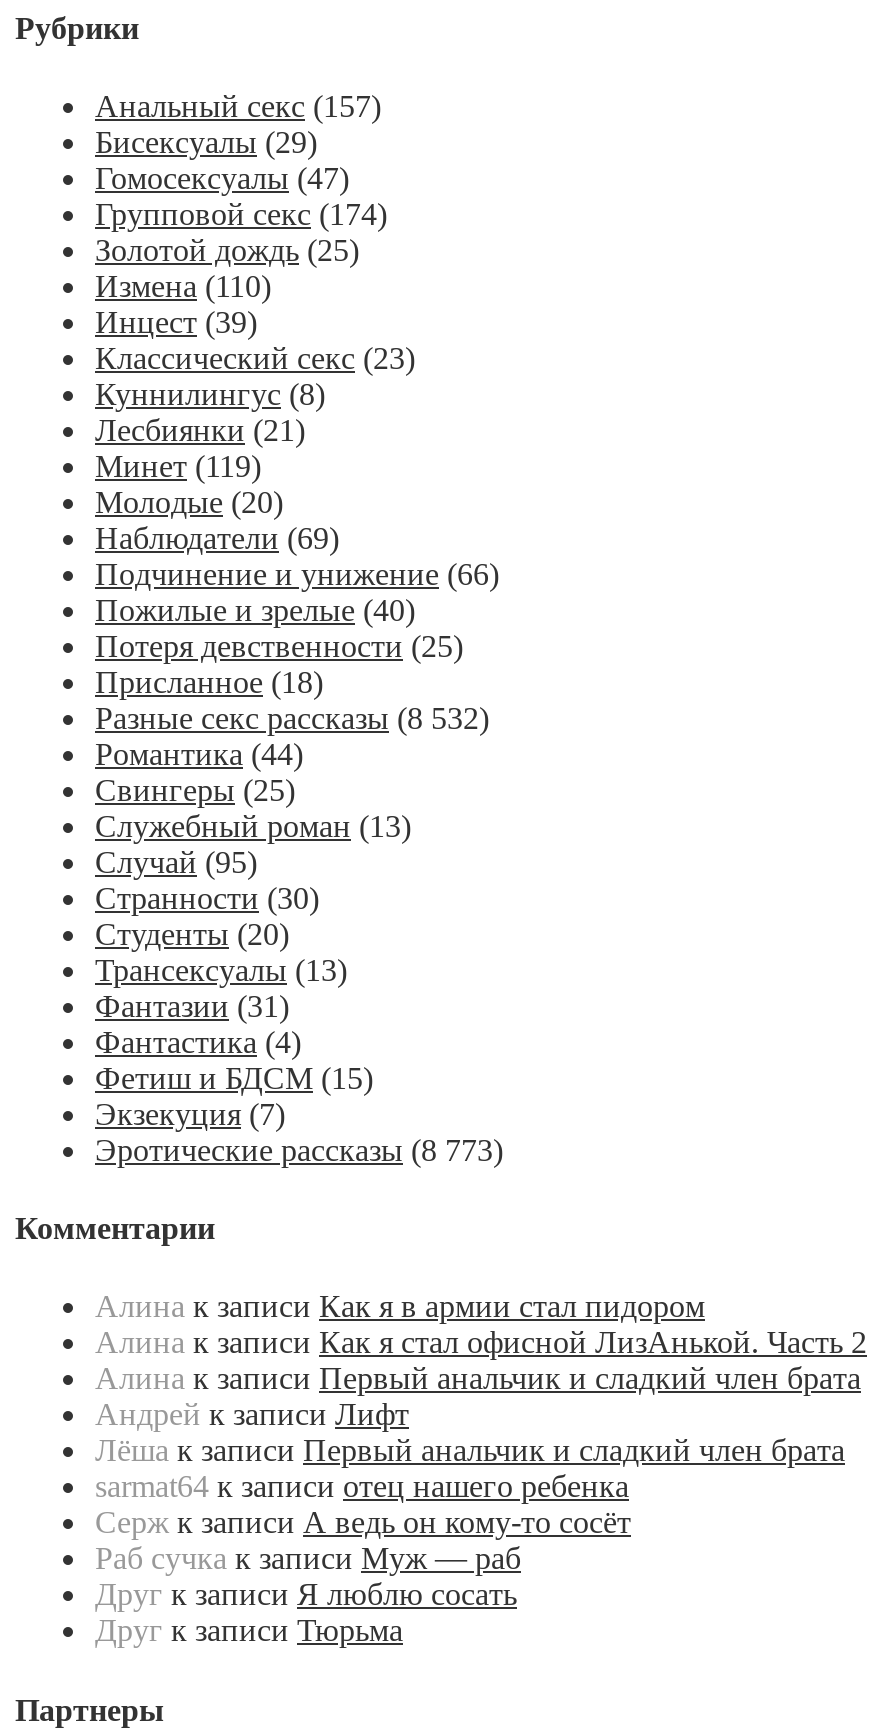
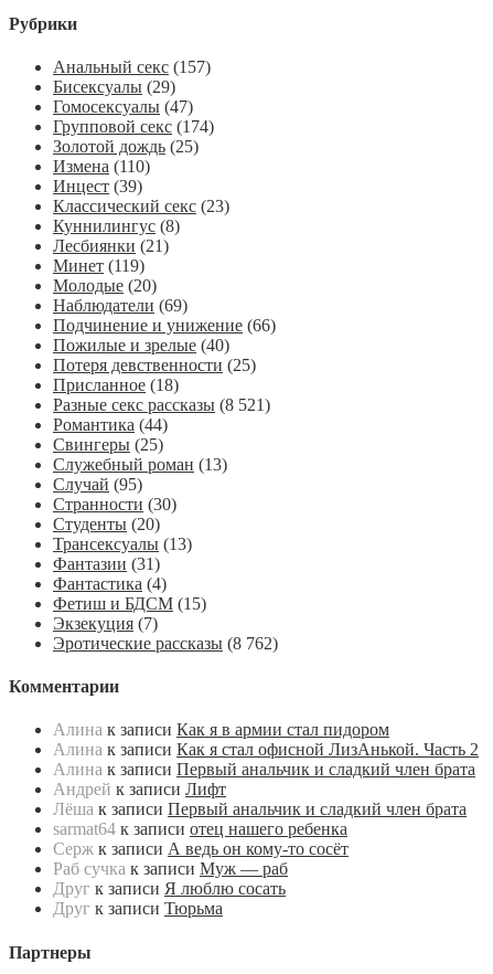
[95,701,489,735] Разные секс рассказы (8 532) -> [53,395,270,414] Разные секс рассказы (8 521)
[95,1133,503,1167] Эротические рассказы (8 773) -> [53,634,278,652] Эротические рассказы (8 762)

